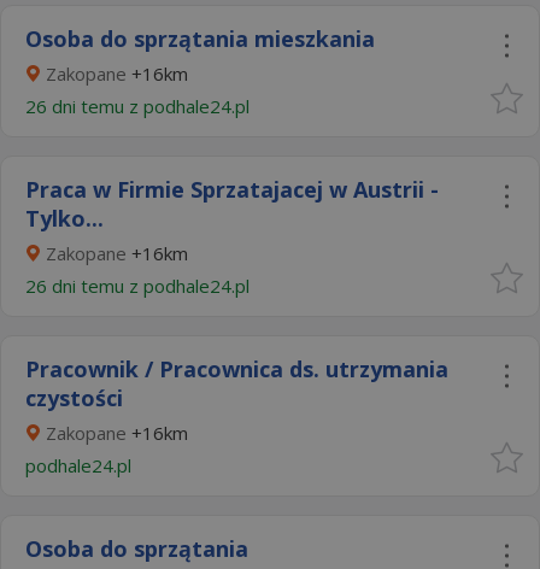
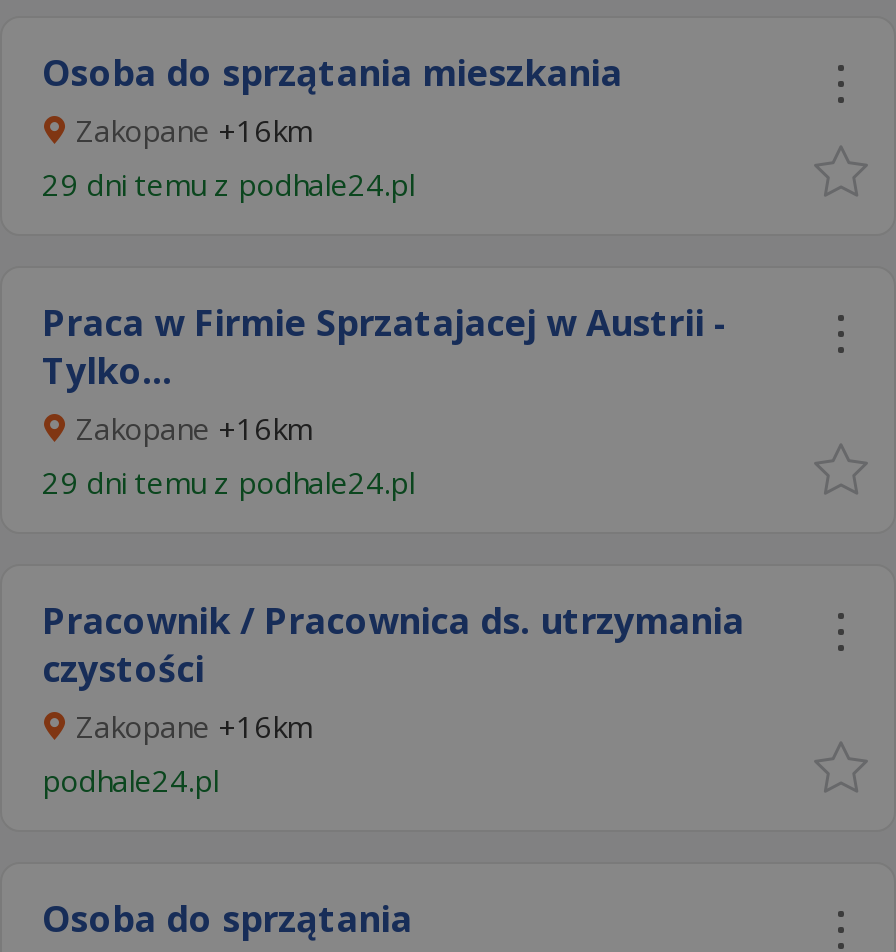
[25,94,254,118] 26 dni temu z podhale24.pl -> [42,164,422,204] 29 dni temu z podhale24.pl
[25,274,254,298] 26 dni temu z podhale24.pl -> [42,462,422,502] 29 dni temu z podhale24.pl

